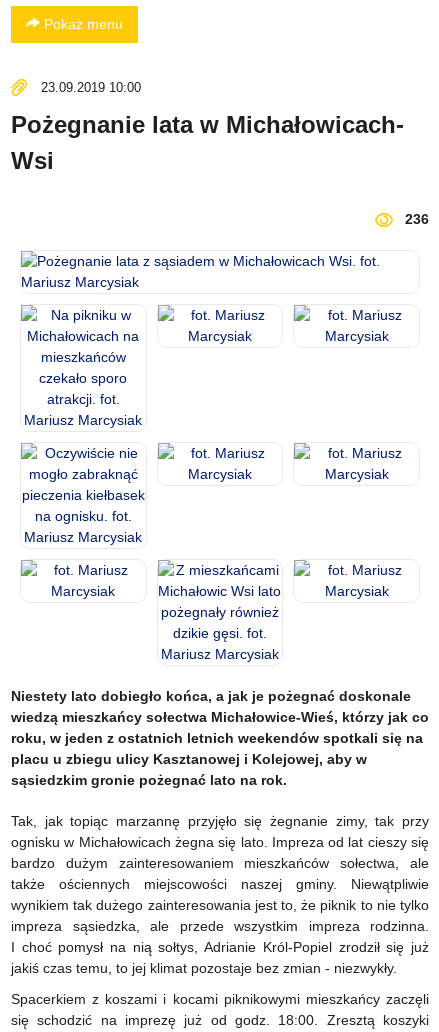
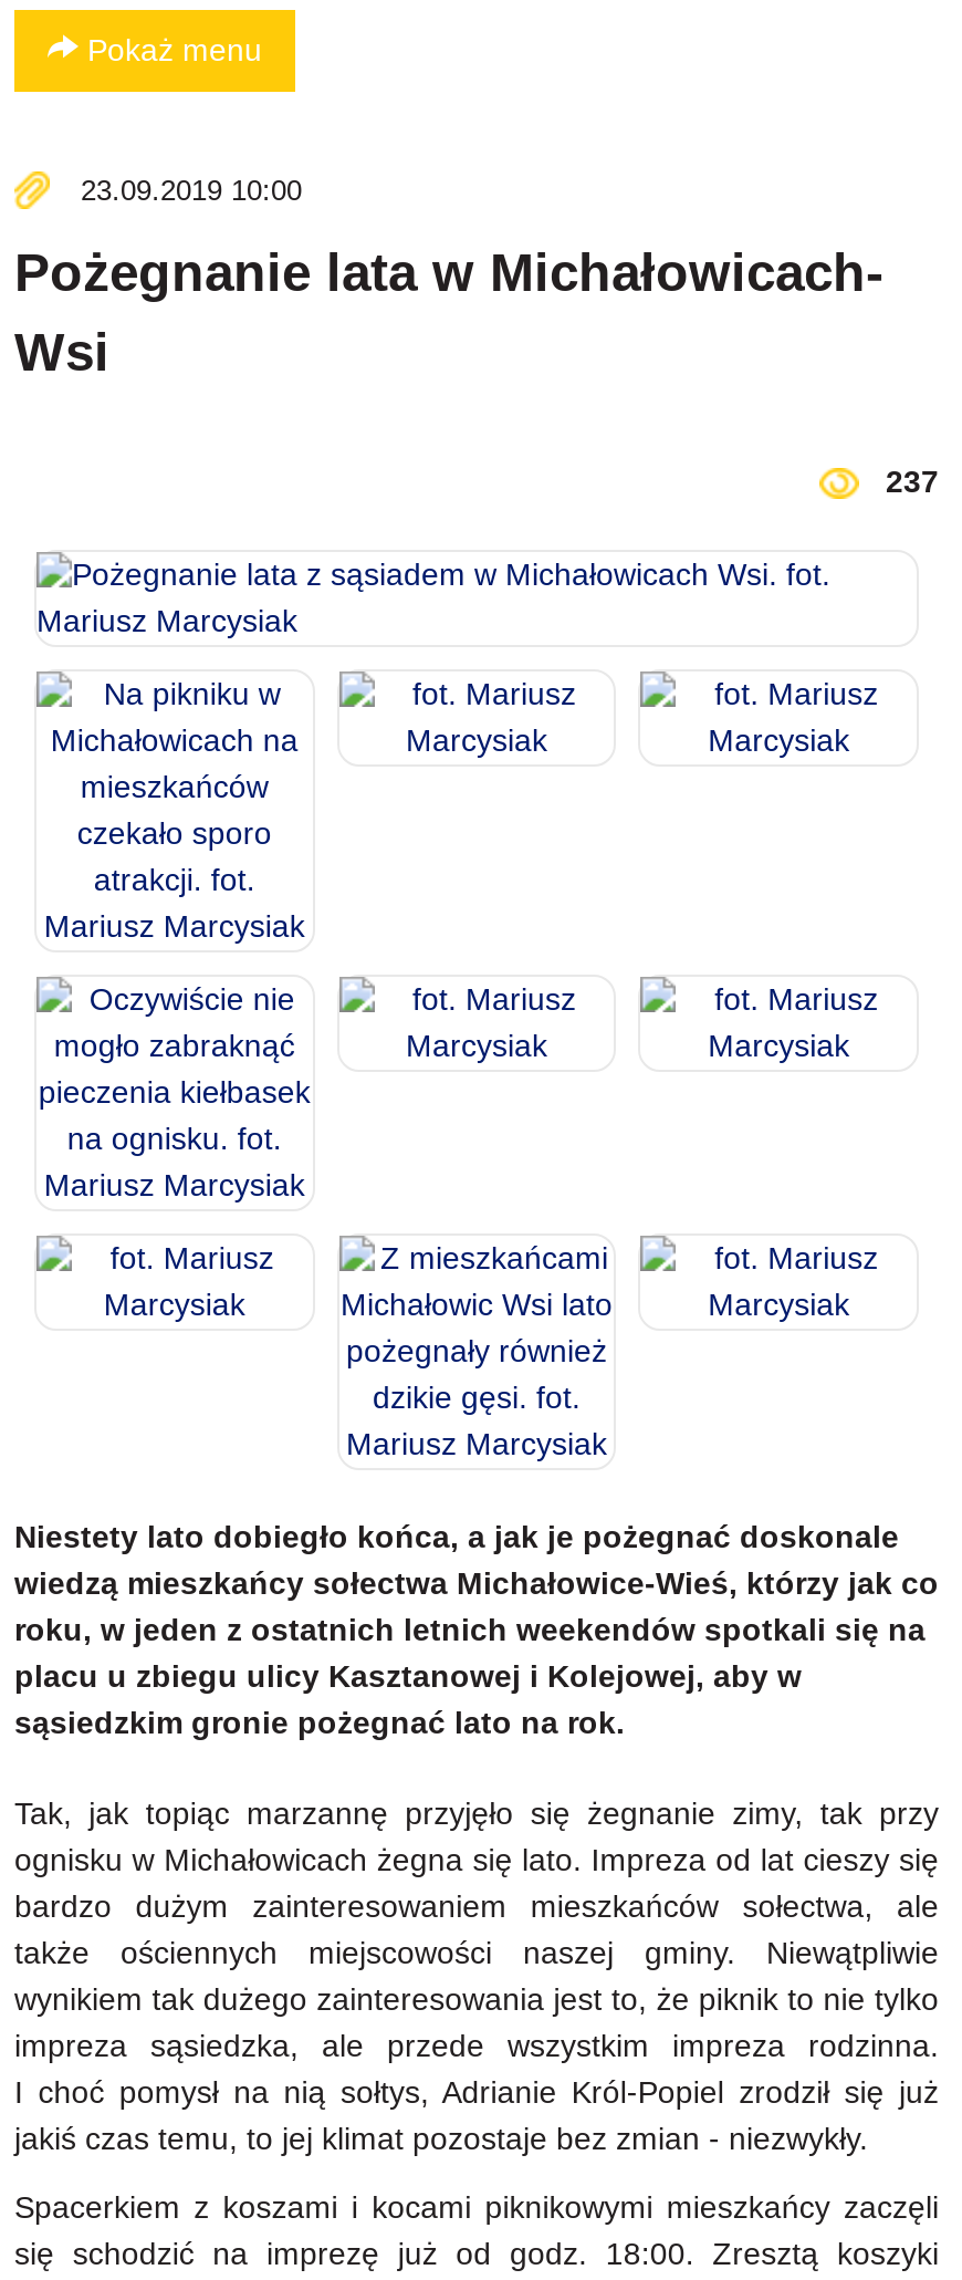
[405,211,429,227] 236 -> [886,464,939,499] 237

